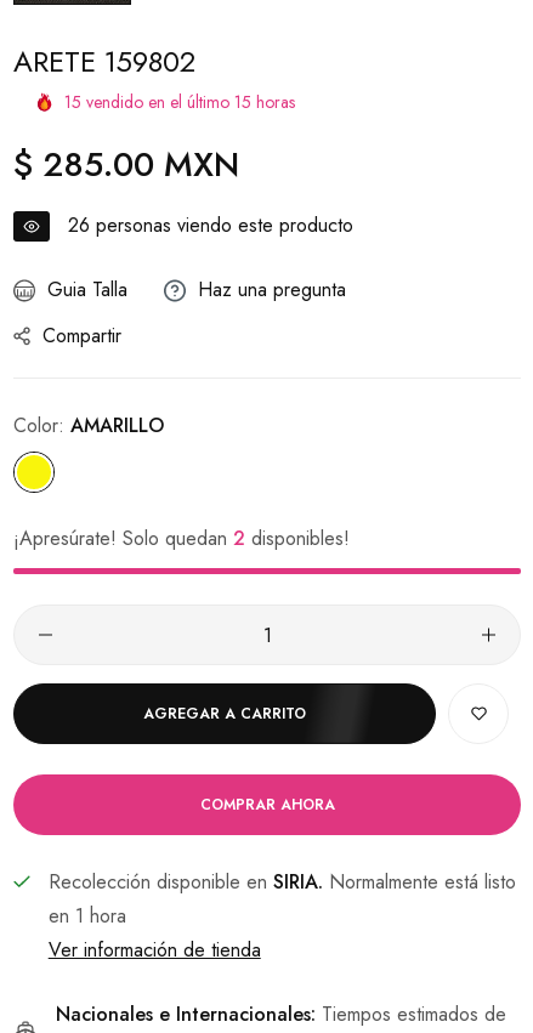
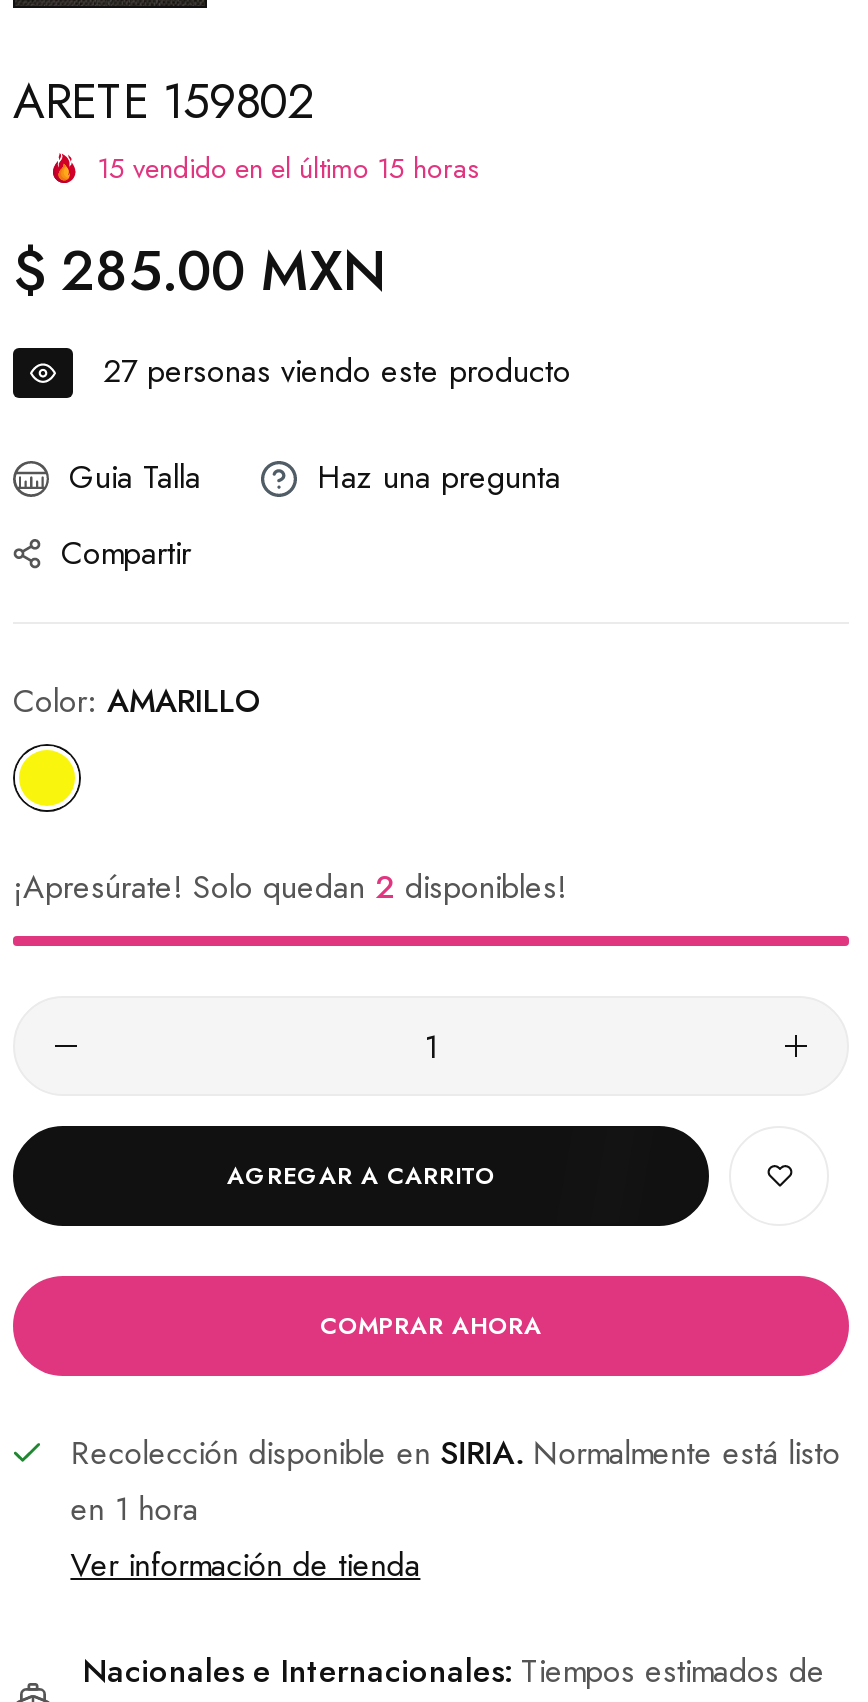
[68,211,353,239] 26 personas viendo este producto -> [103,348,571,394] 27 personas viendo este producto

